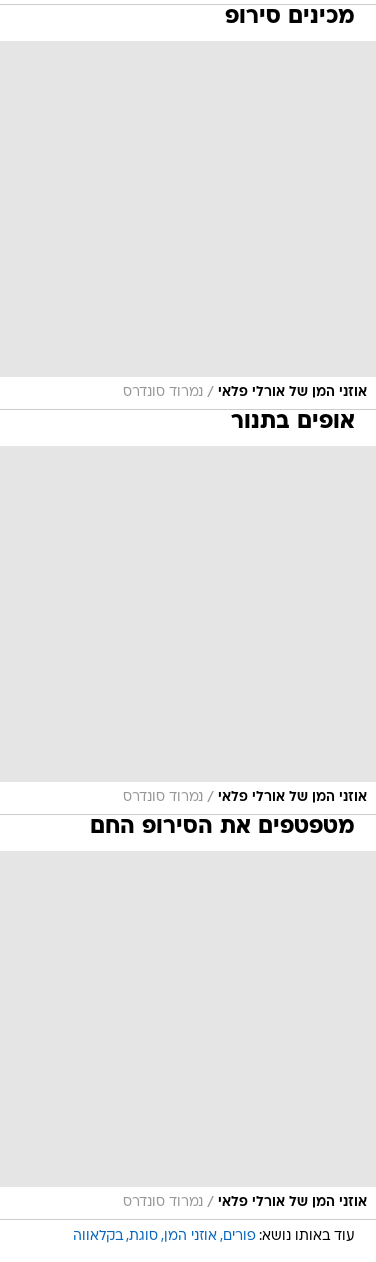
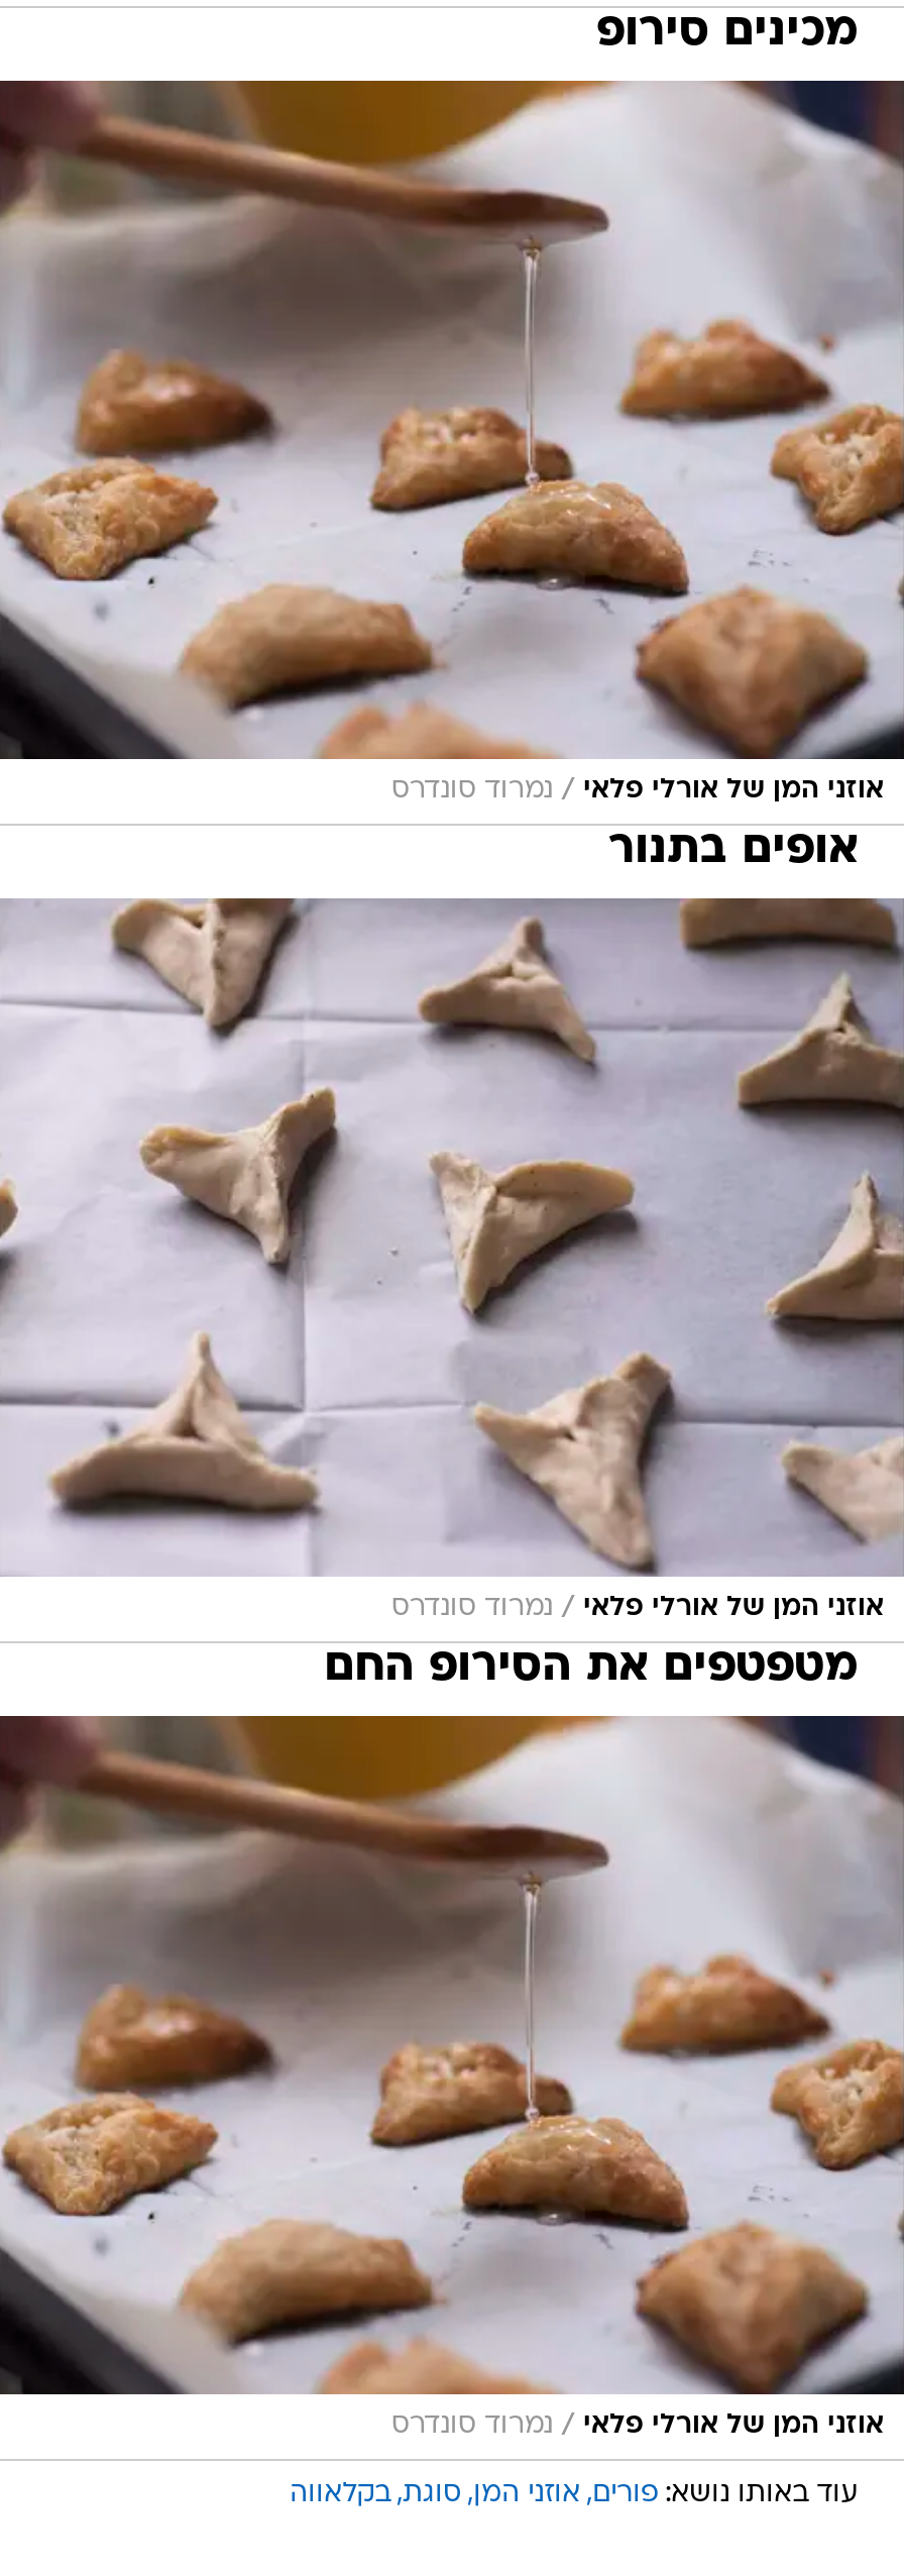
none -> [6,79,898,761] [image]
none -> [6,896,898,1577] [image]
none -> [6,1714,898,2396] [image]

